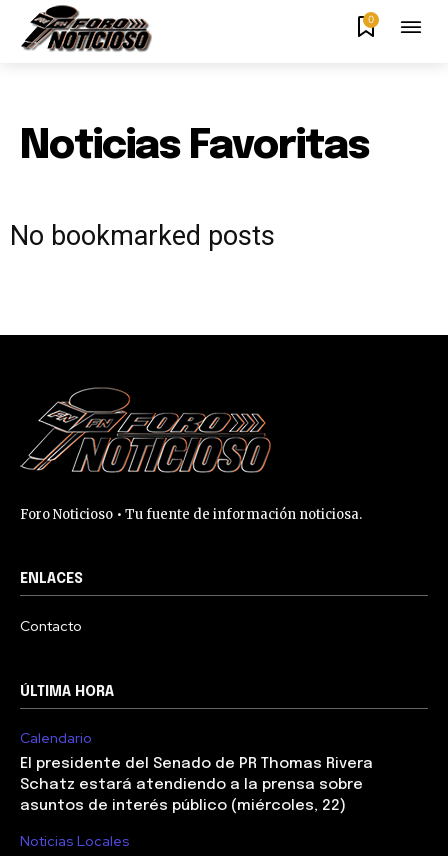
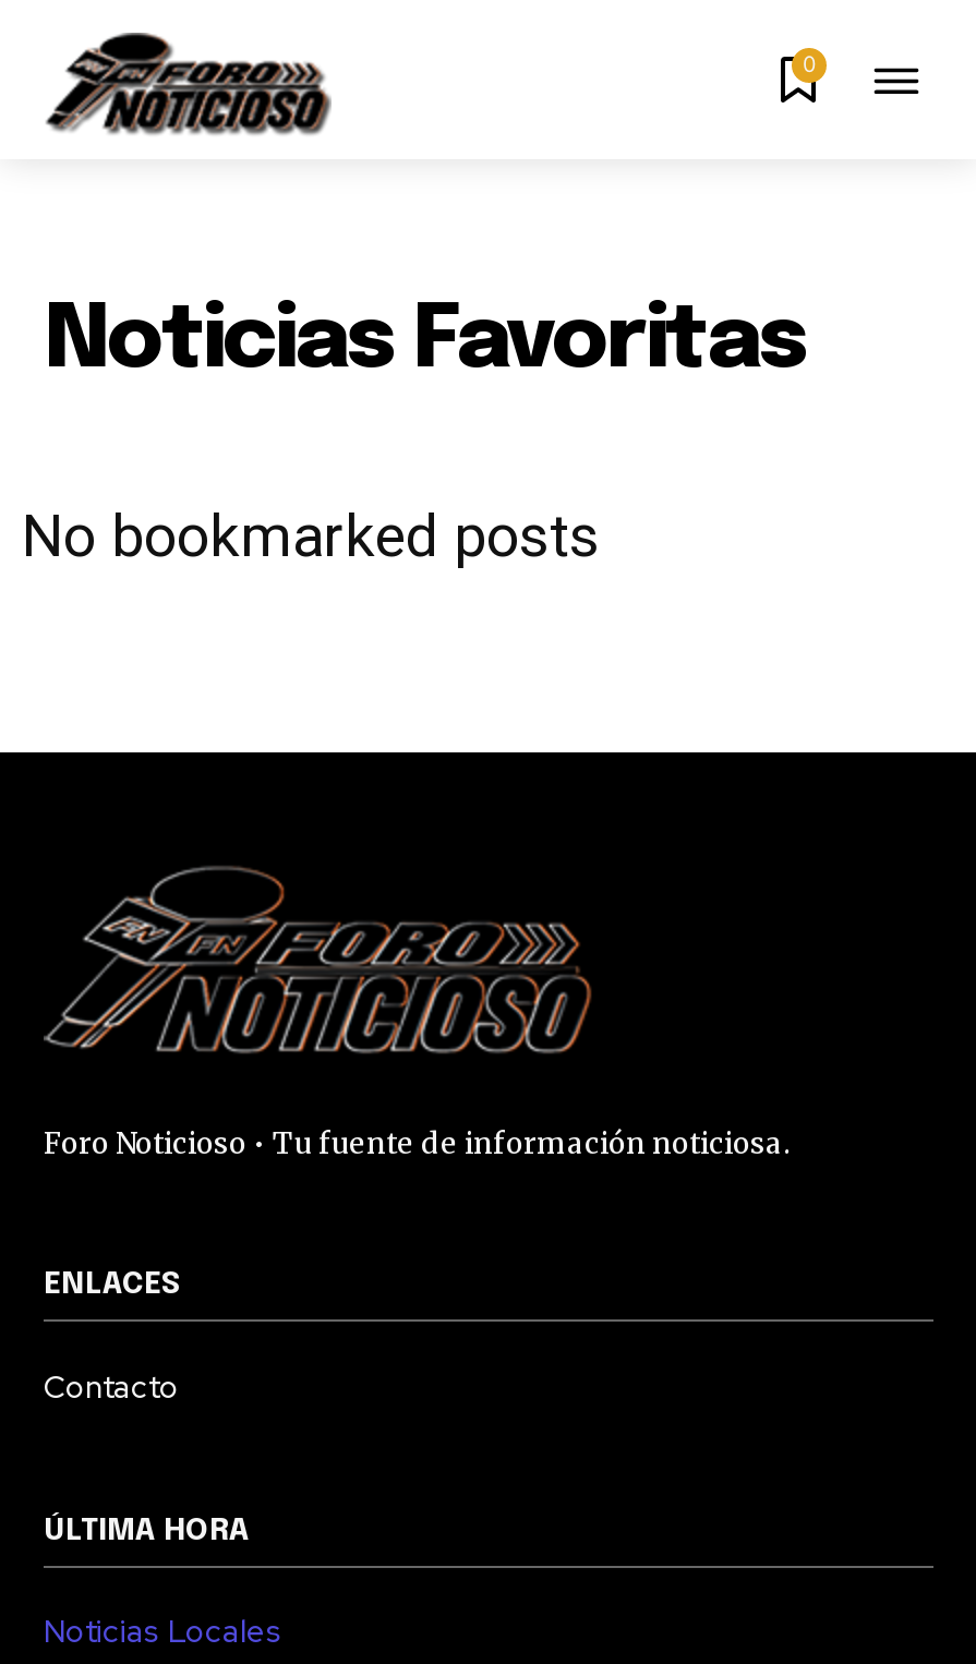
[20,729,373,814] Calendario | El presidente del Senado de PR Thomas Rivera | Schatz estará atendiendo a la prensa sobre | asuntos de interés público (miércoles, 22) -> none

